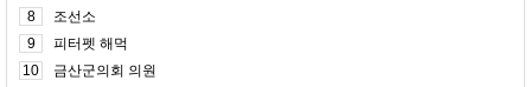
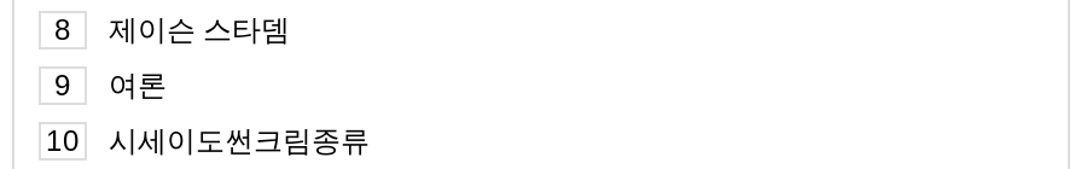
[53,8,96,25] 조선소 -> [109,13,290,47] 제이슨 스타뎀
[53,35,128,52] 피터펫 해먹 -> [109,69,167,103] 여론
[53,62,156,79] 금산군의회 의원 -> [109,124,370,158] 시세이도썬크림종류

